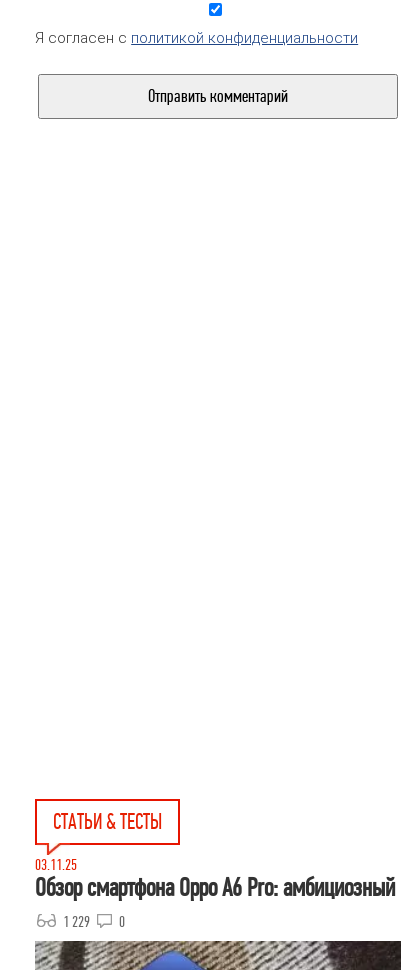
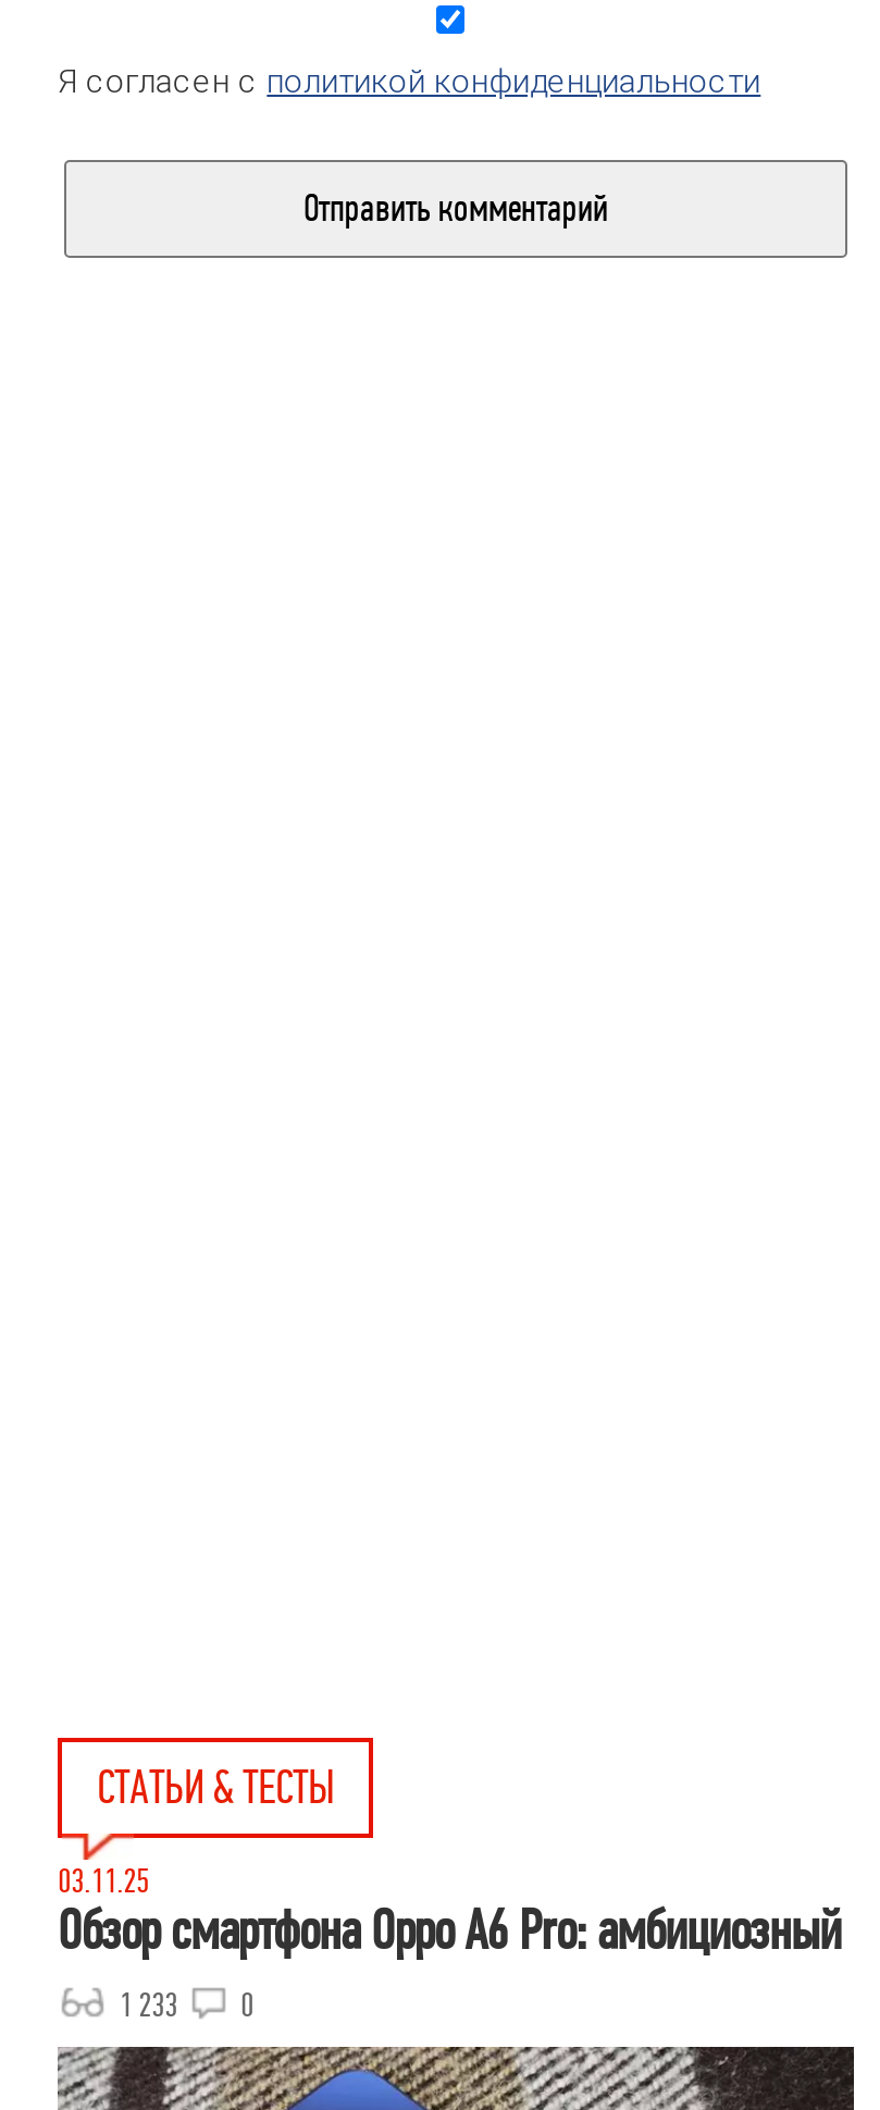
[63,912,125,931] 1 229 0 -> [119,1985,254,2026] 1 233 0

